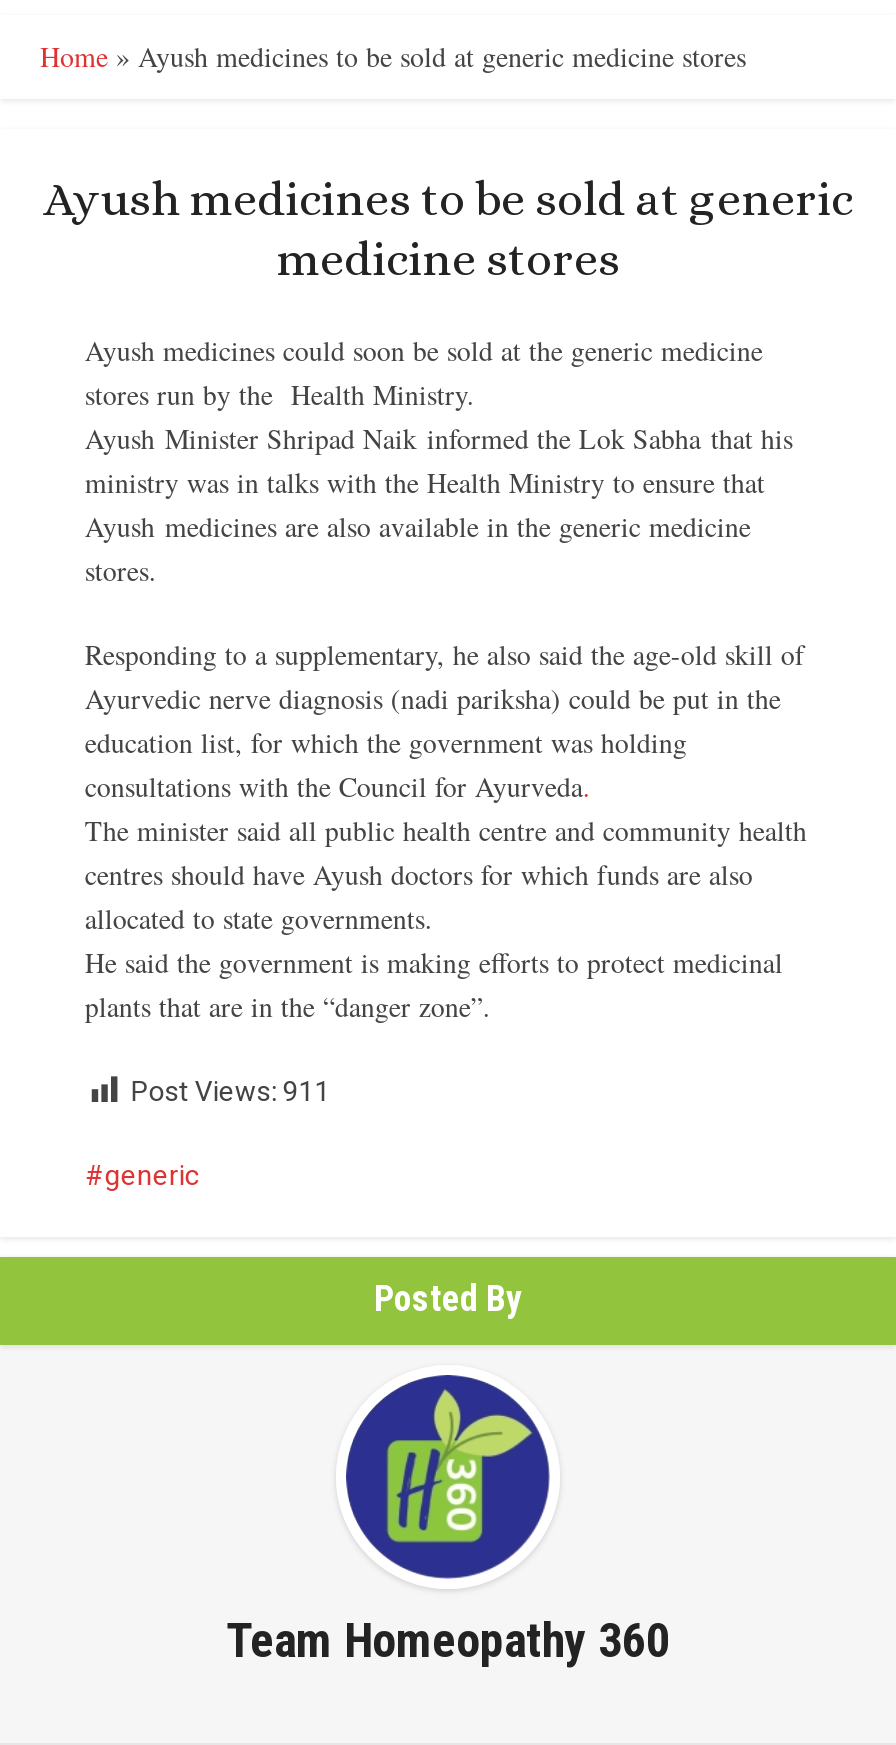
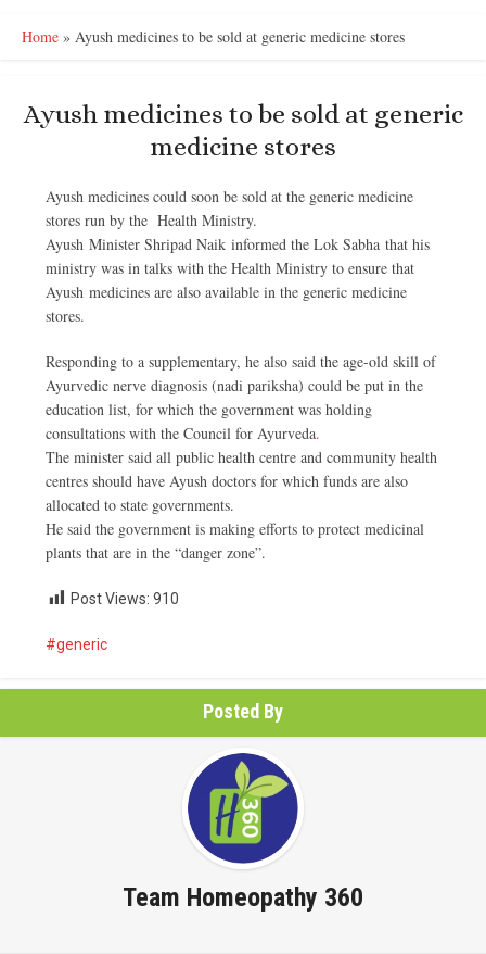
[131,1075,331,1107] Post Views: 911 -> [71,590,179,607] Post Views: 910

